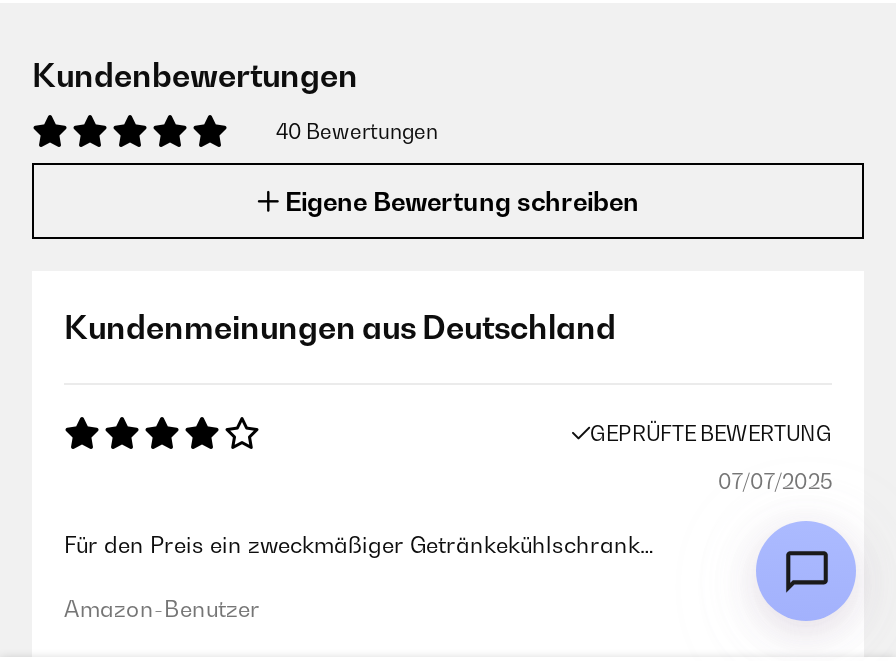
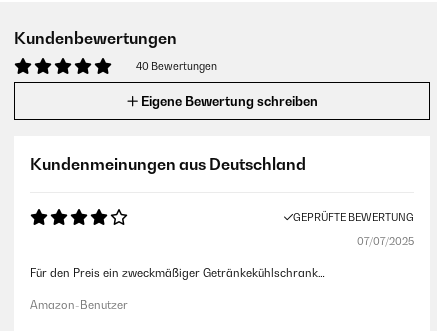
[754,519,858,623] [image] -> none

